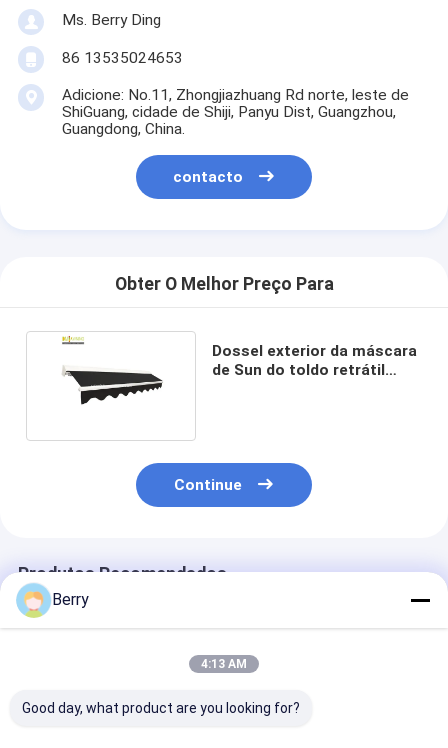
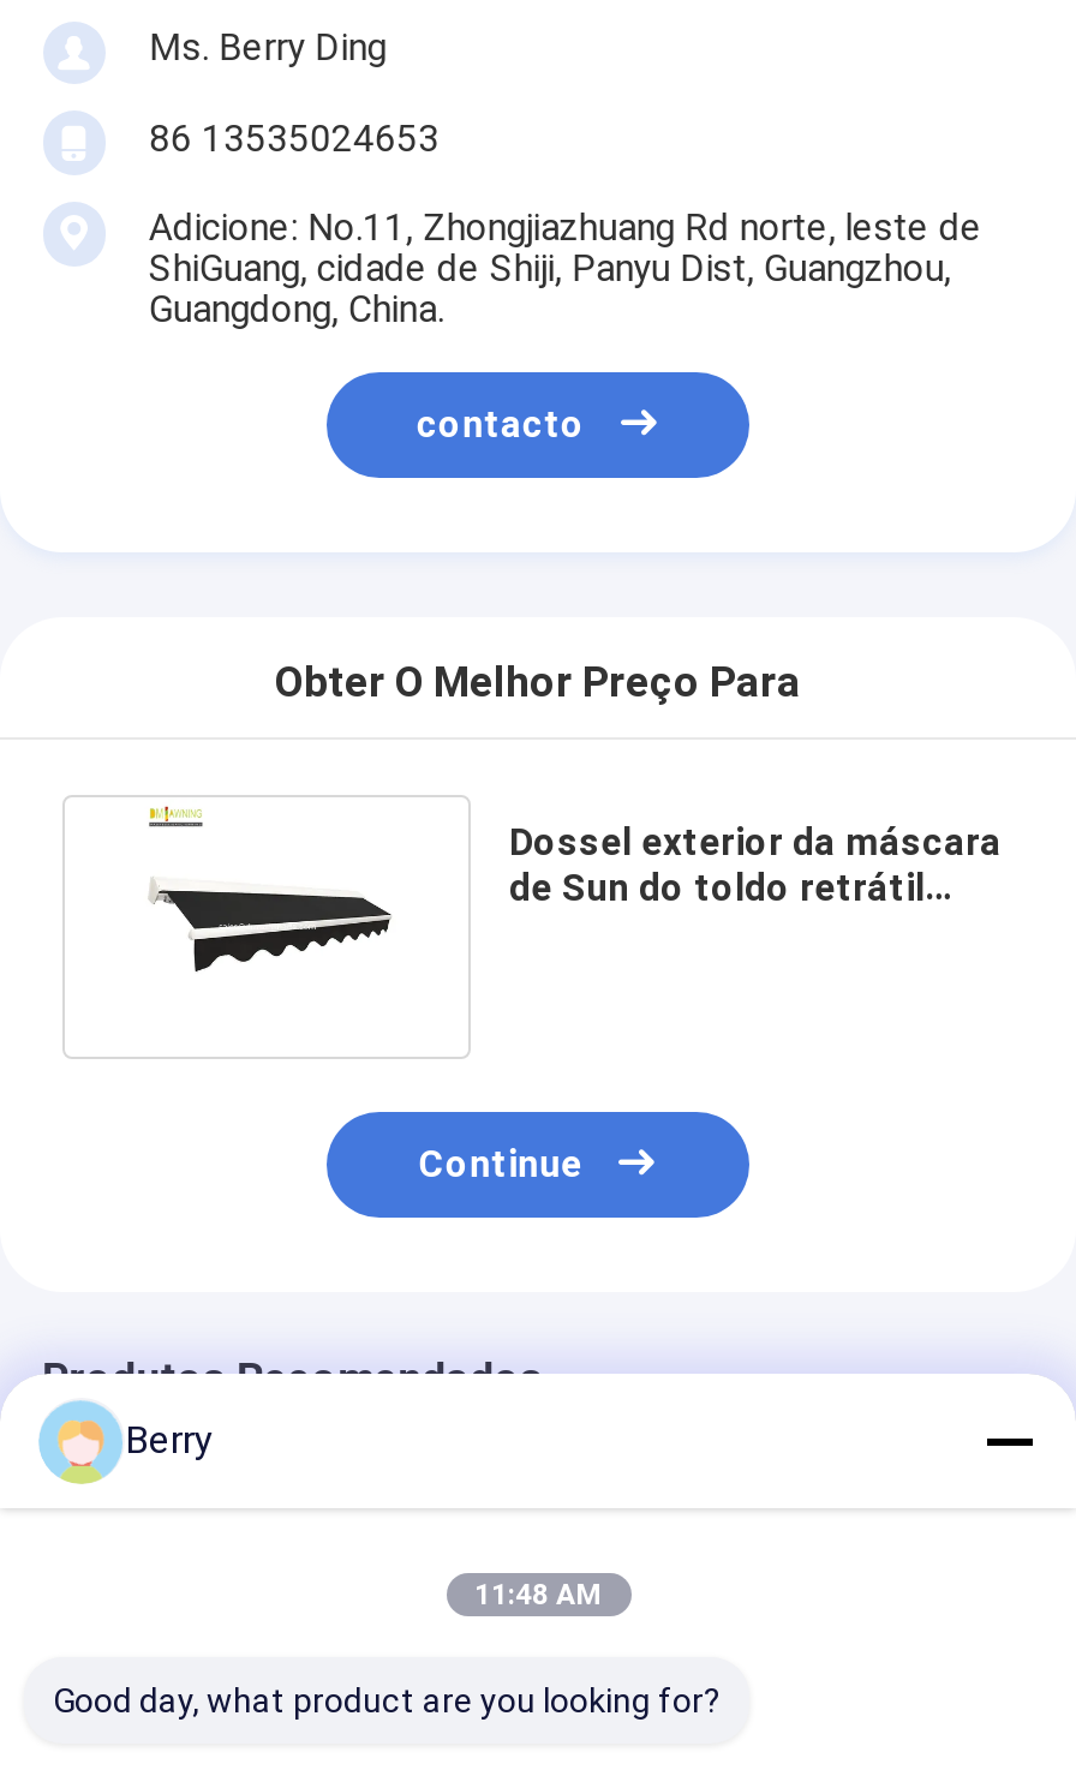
[201,657,247,671] 4:13 AM -> [474,1578,602,1611] 11:48 AM

